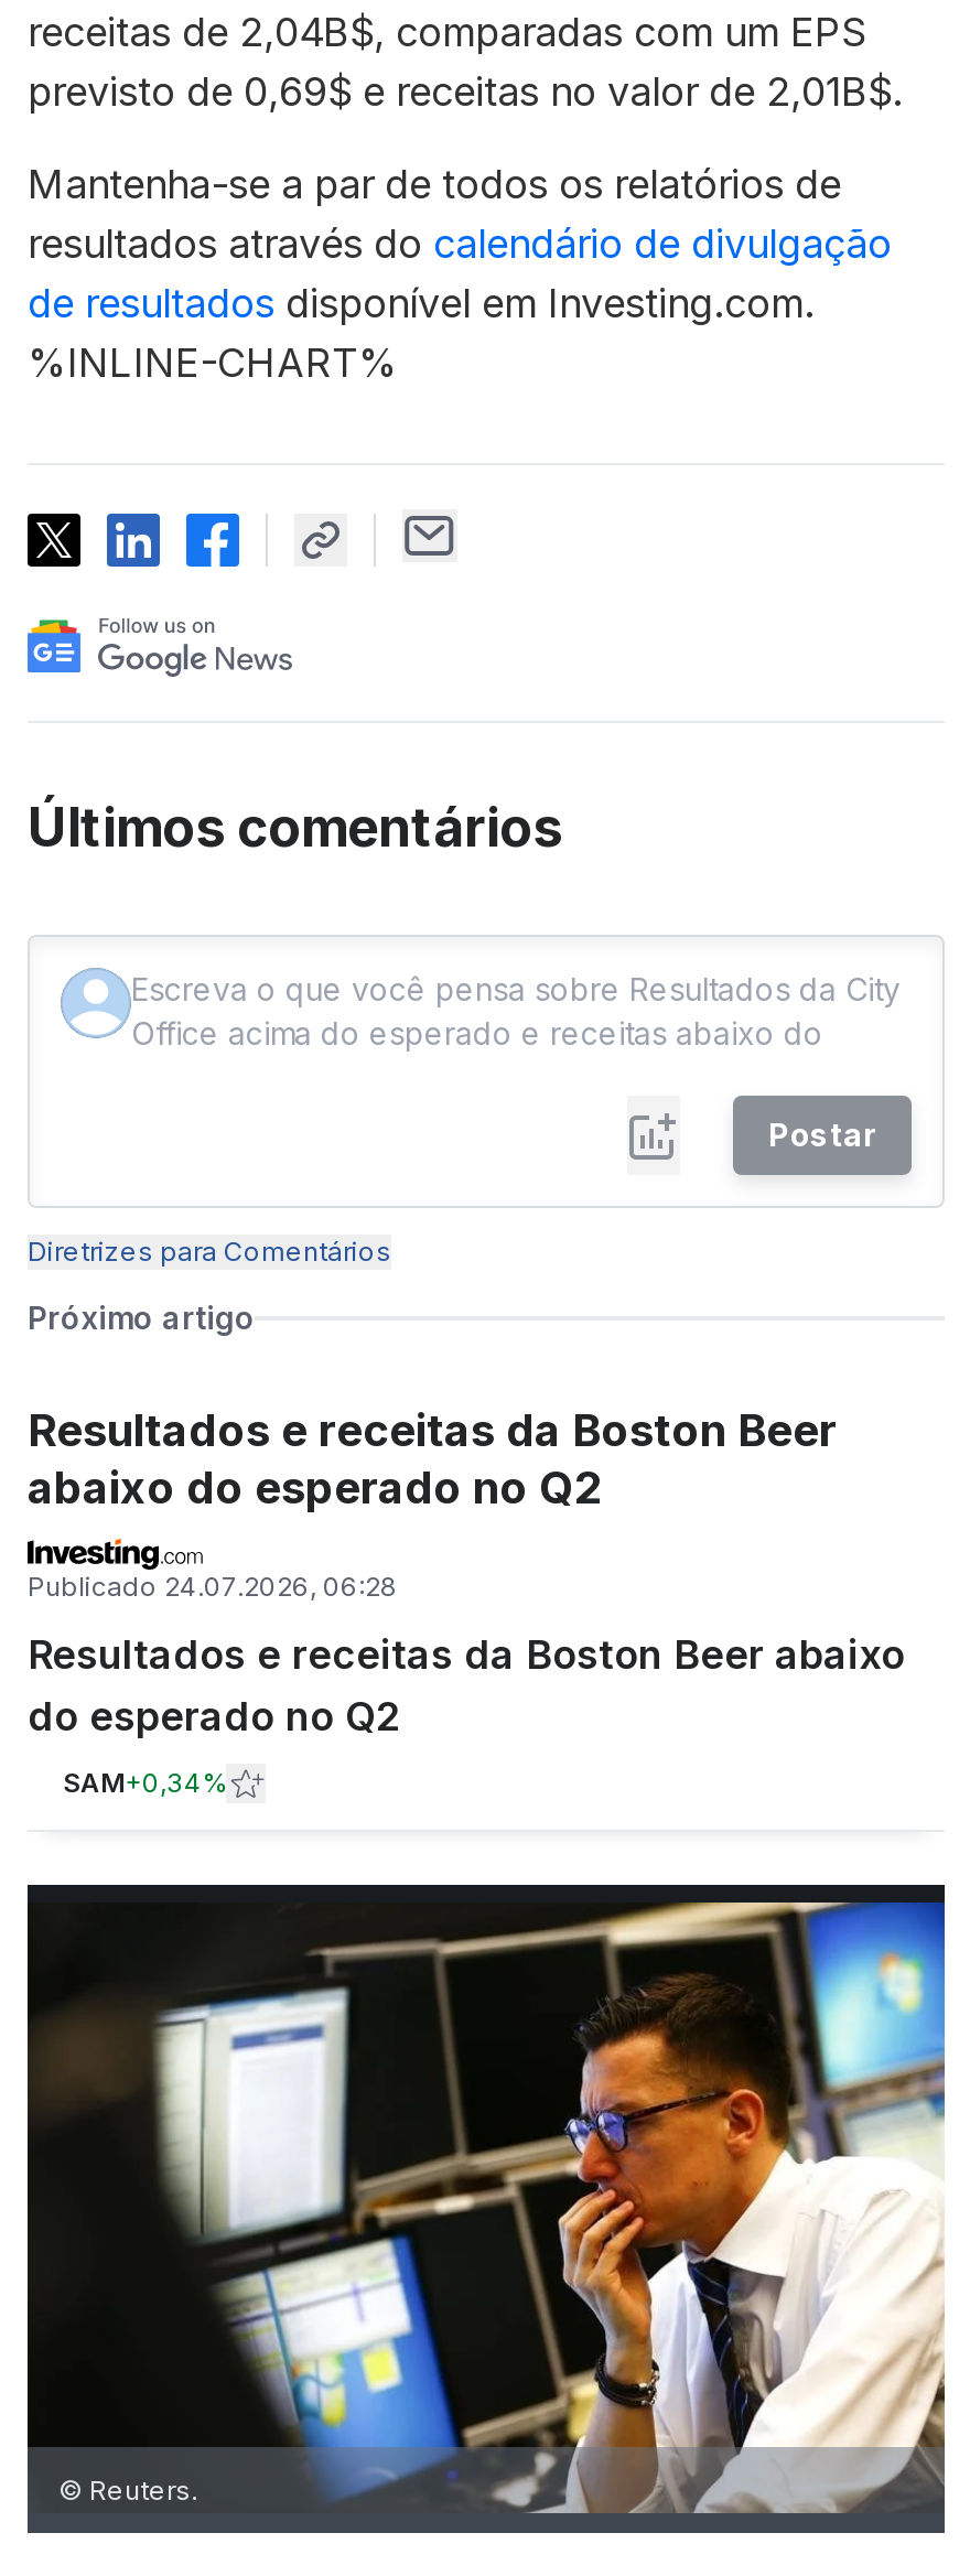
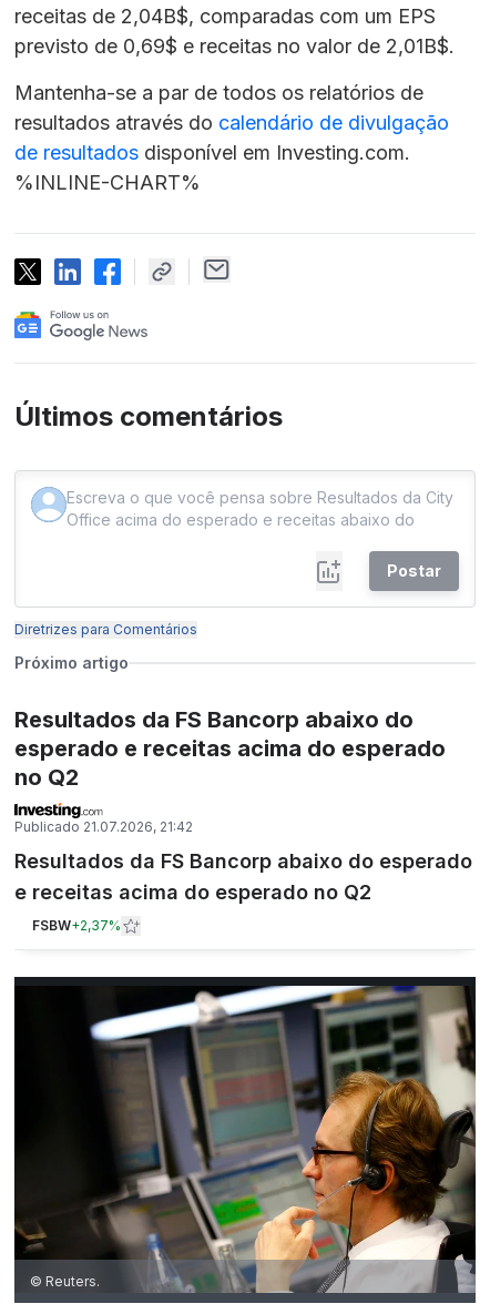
[28,1404,837,1514] Resultados e receitas da Boston Beer | abaixo do esperado no Q2 -> [14,706,446,790] Resultados da FS Bancorp abaixo do | esperado e receitas acima do esperado | no Q2
[28,1569,398,1602] Publicado 24.07.2026, 06:28 -> [14,818,193,835] Publicado 21.07.2026, 21:42
[28,1631,905,1739] Resultados e receitas da Boston Beer abaixo | do esperado no Q2 -> [14,849,472,903] Resultados da FS Bancorp abaixo do esperado | e receitas acima do esperado no Q2
[63,1765,226,1798] SAM+0,34% -> [32,917,121,933] FSBW+2,37%
[28,1900,947,2513] [image] -> [14,985,477,1294] [image]

